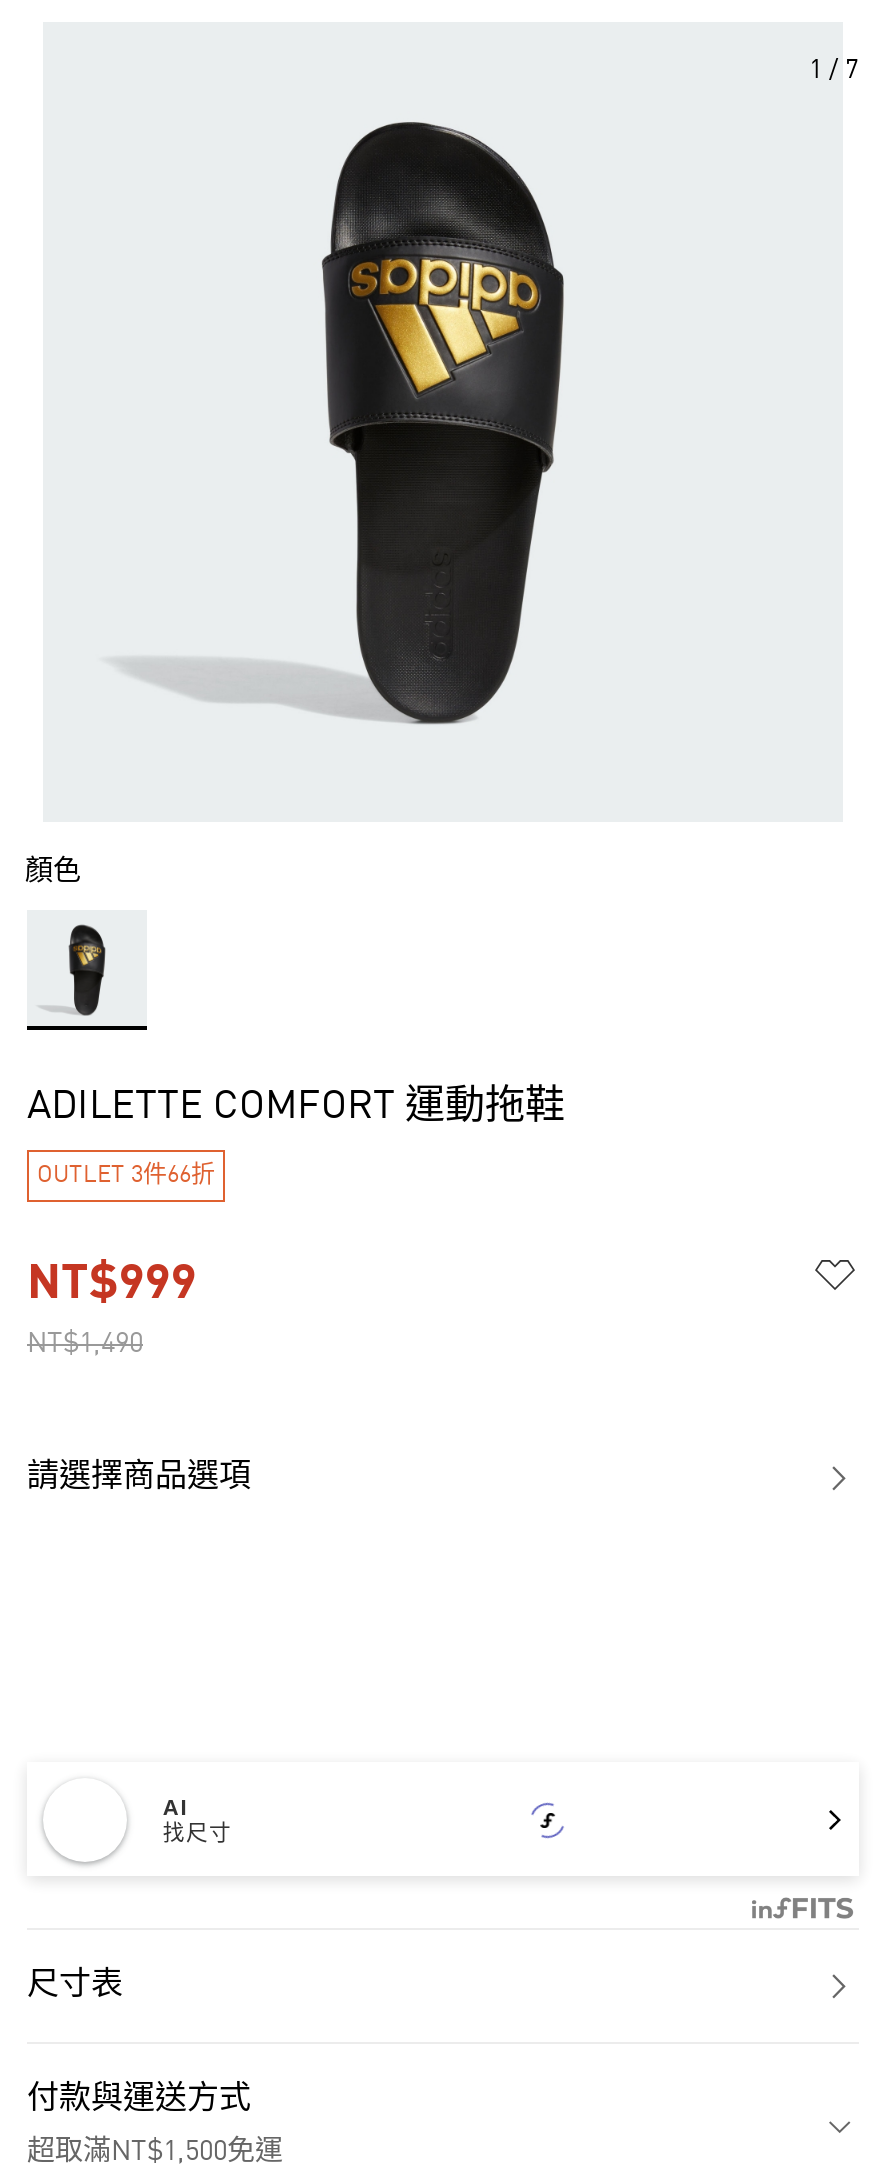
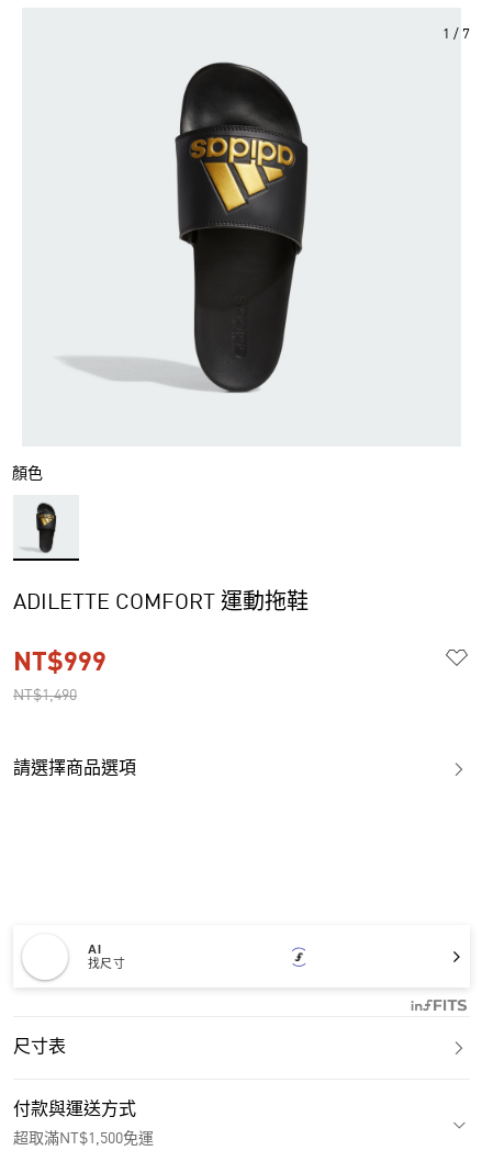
[37,1164,215,1188] OUTLET 3件66折 -> none

